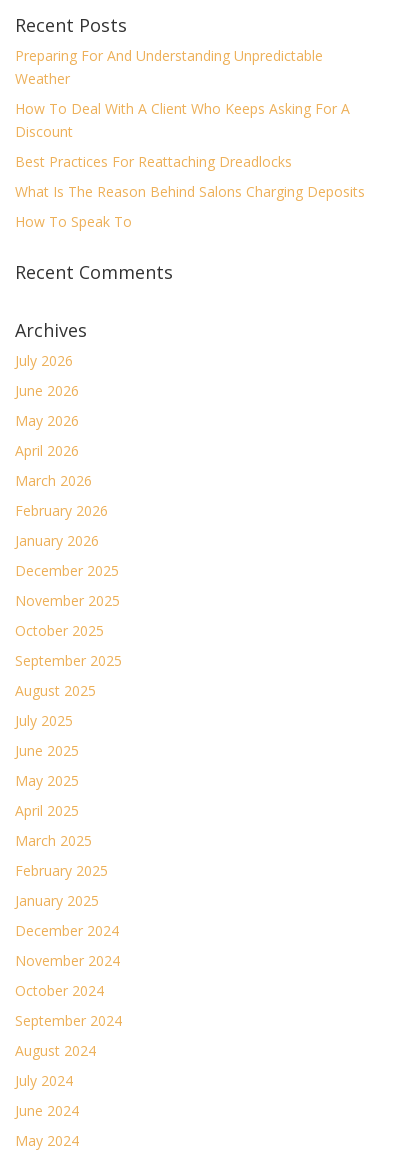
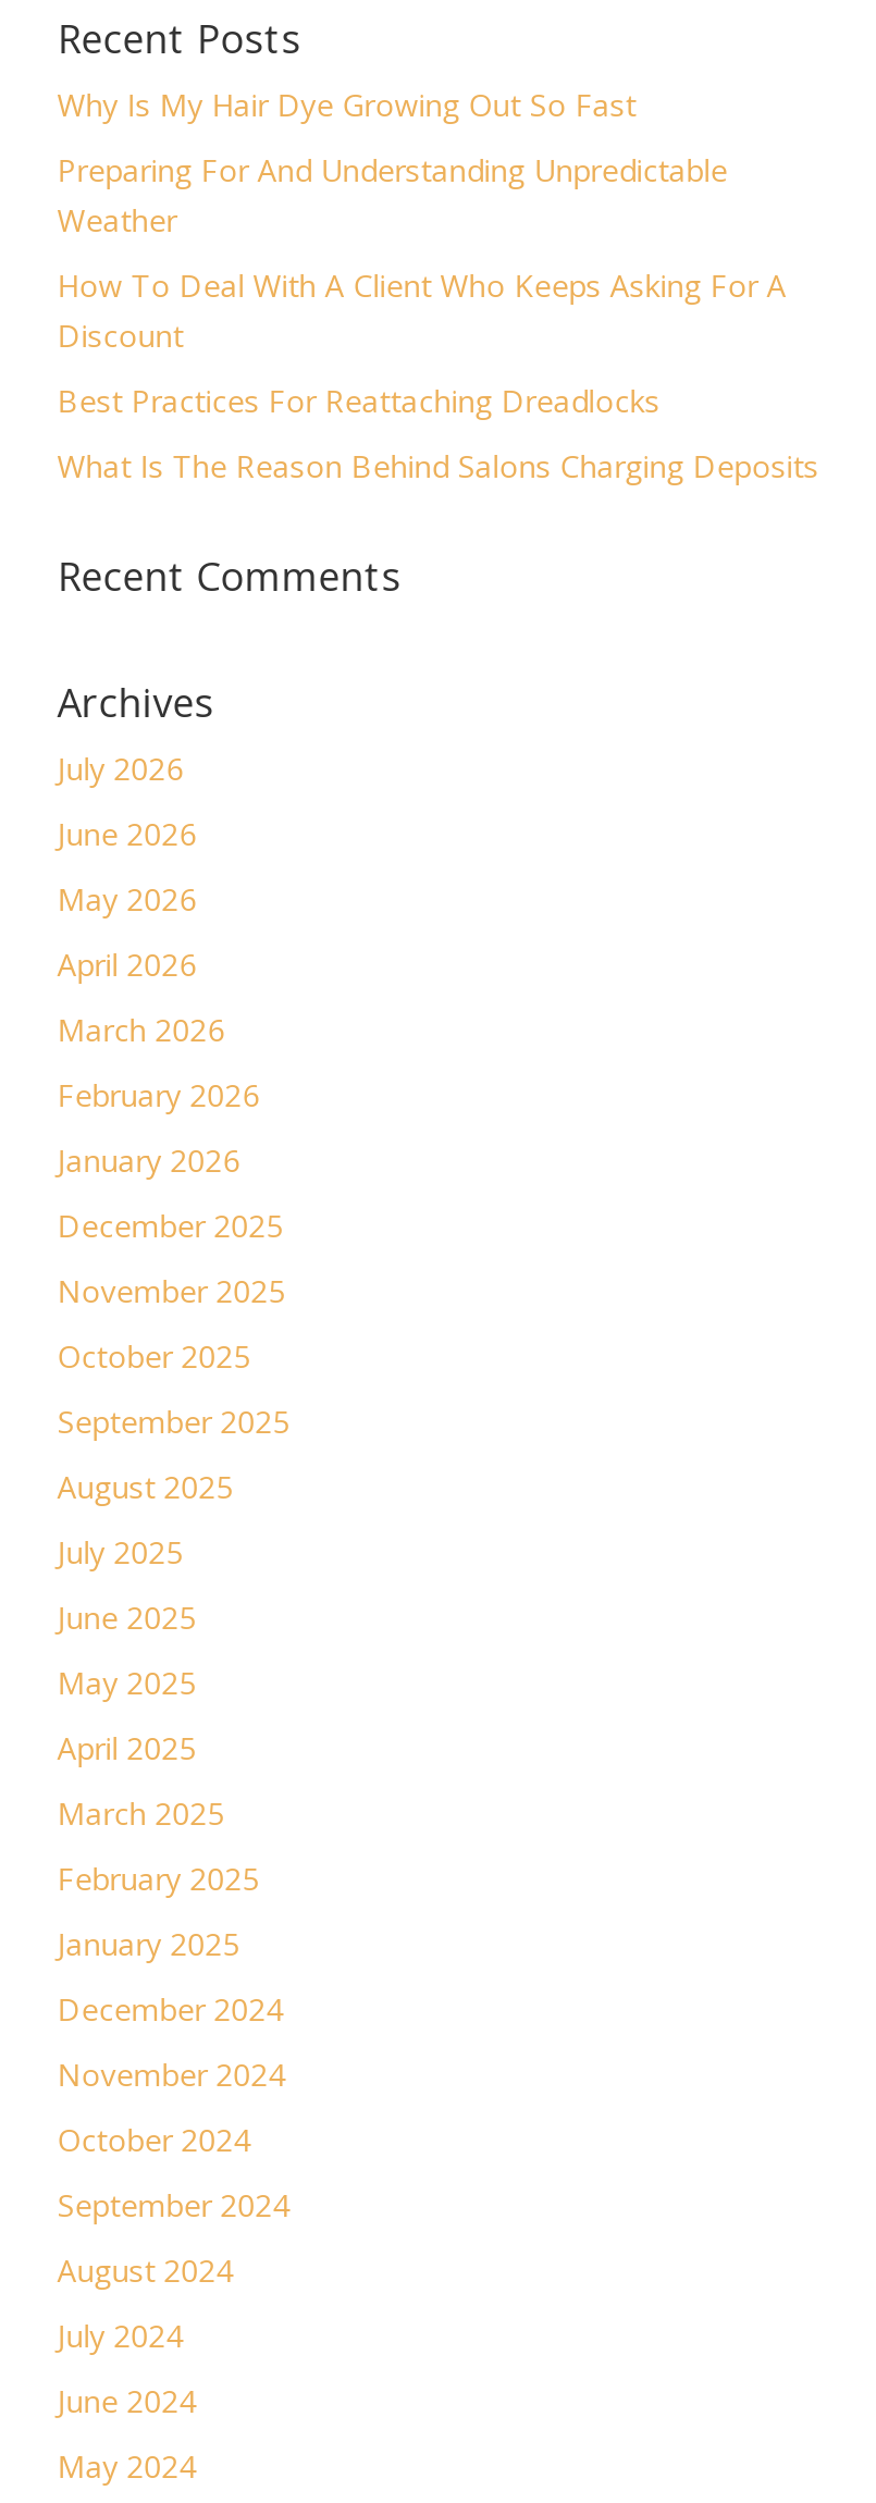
none -> [57,84,636,125] Why Is My Hair Dye Growing Out So Fast
moved [15,46,365,201] -> [57,149,819,486]: Preparing For And Understanding Unpredictable | Weather | How To Deal With A Client Who Keeps Asking For A | Discount | Best Practices For Reattaching Dreadlocks | What Is The Reason Behind Salons Charging Deposits
[15,212,132,231] How To Speak To -> none

